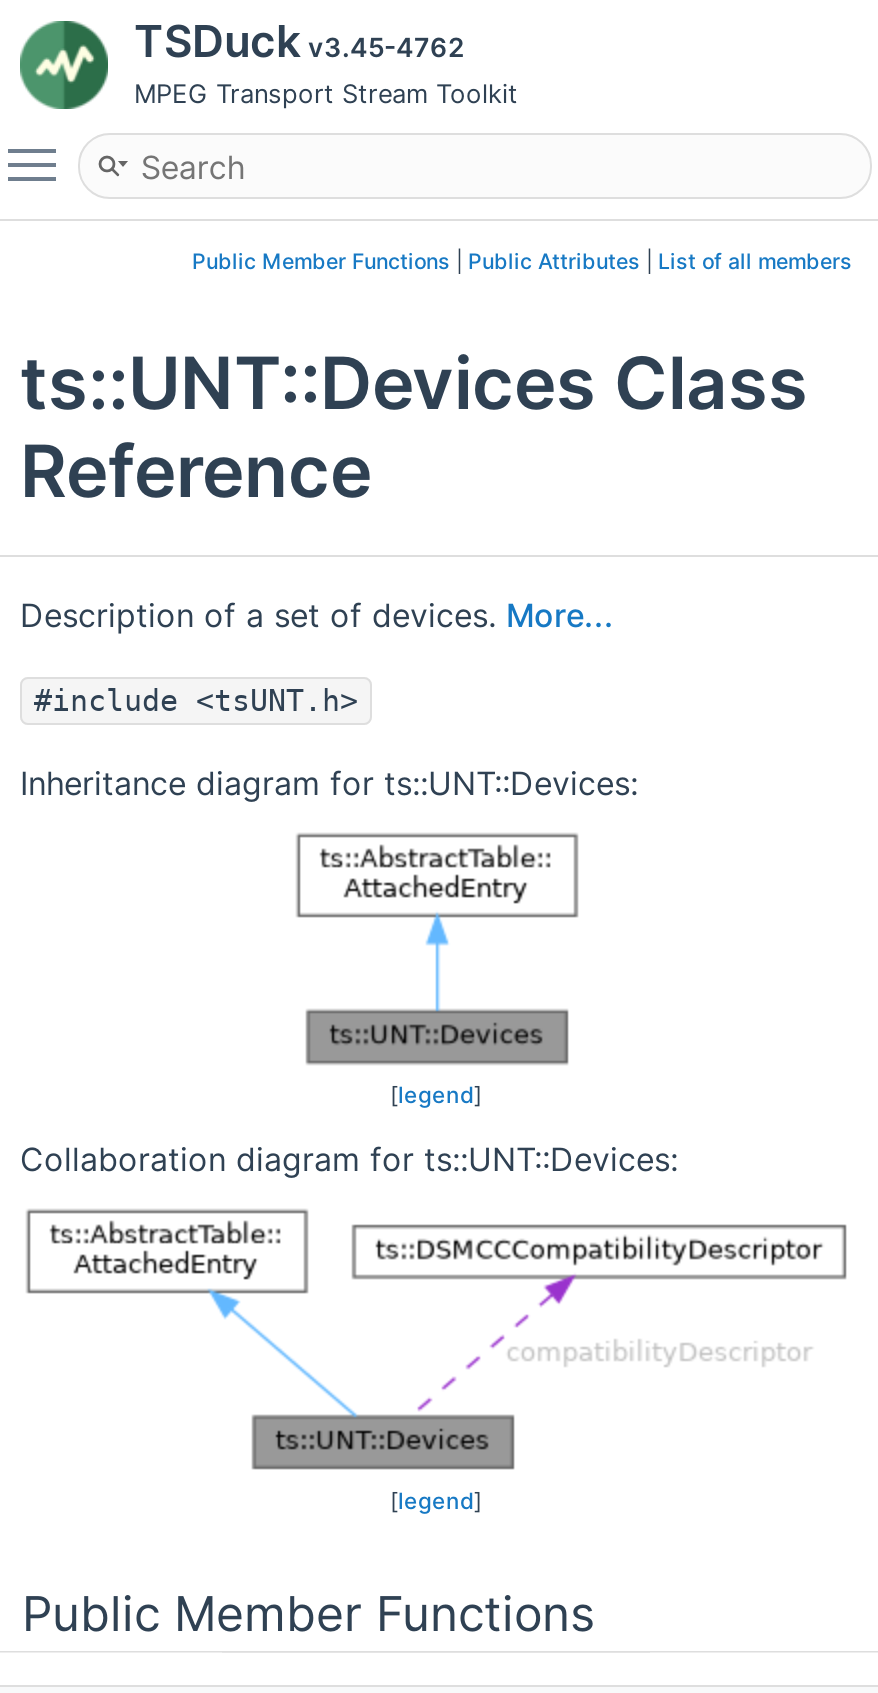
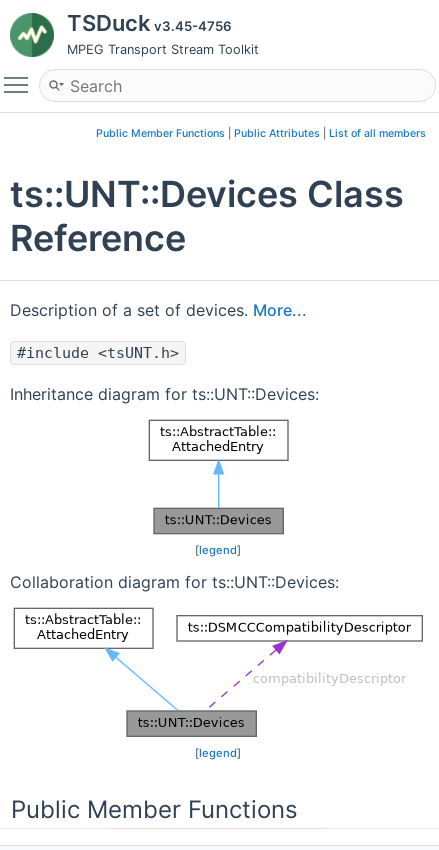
[134,15,464,67] TSDuck v3.45-4762 -> [67,10,232,36] TSDuck v3.45-4756

